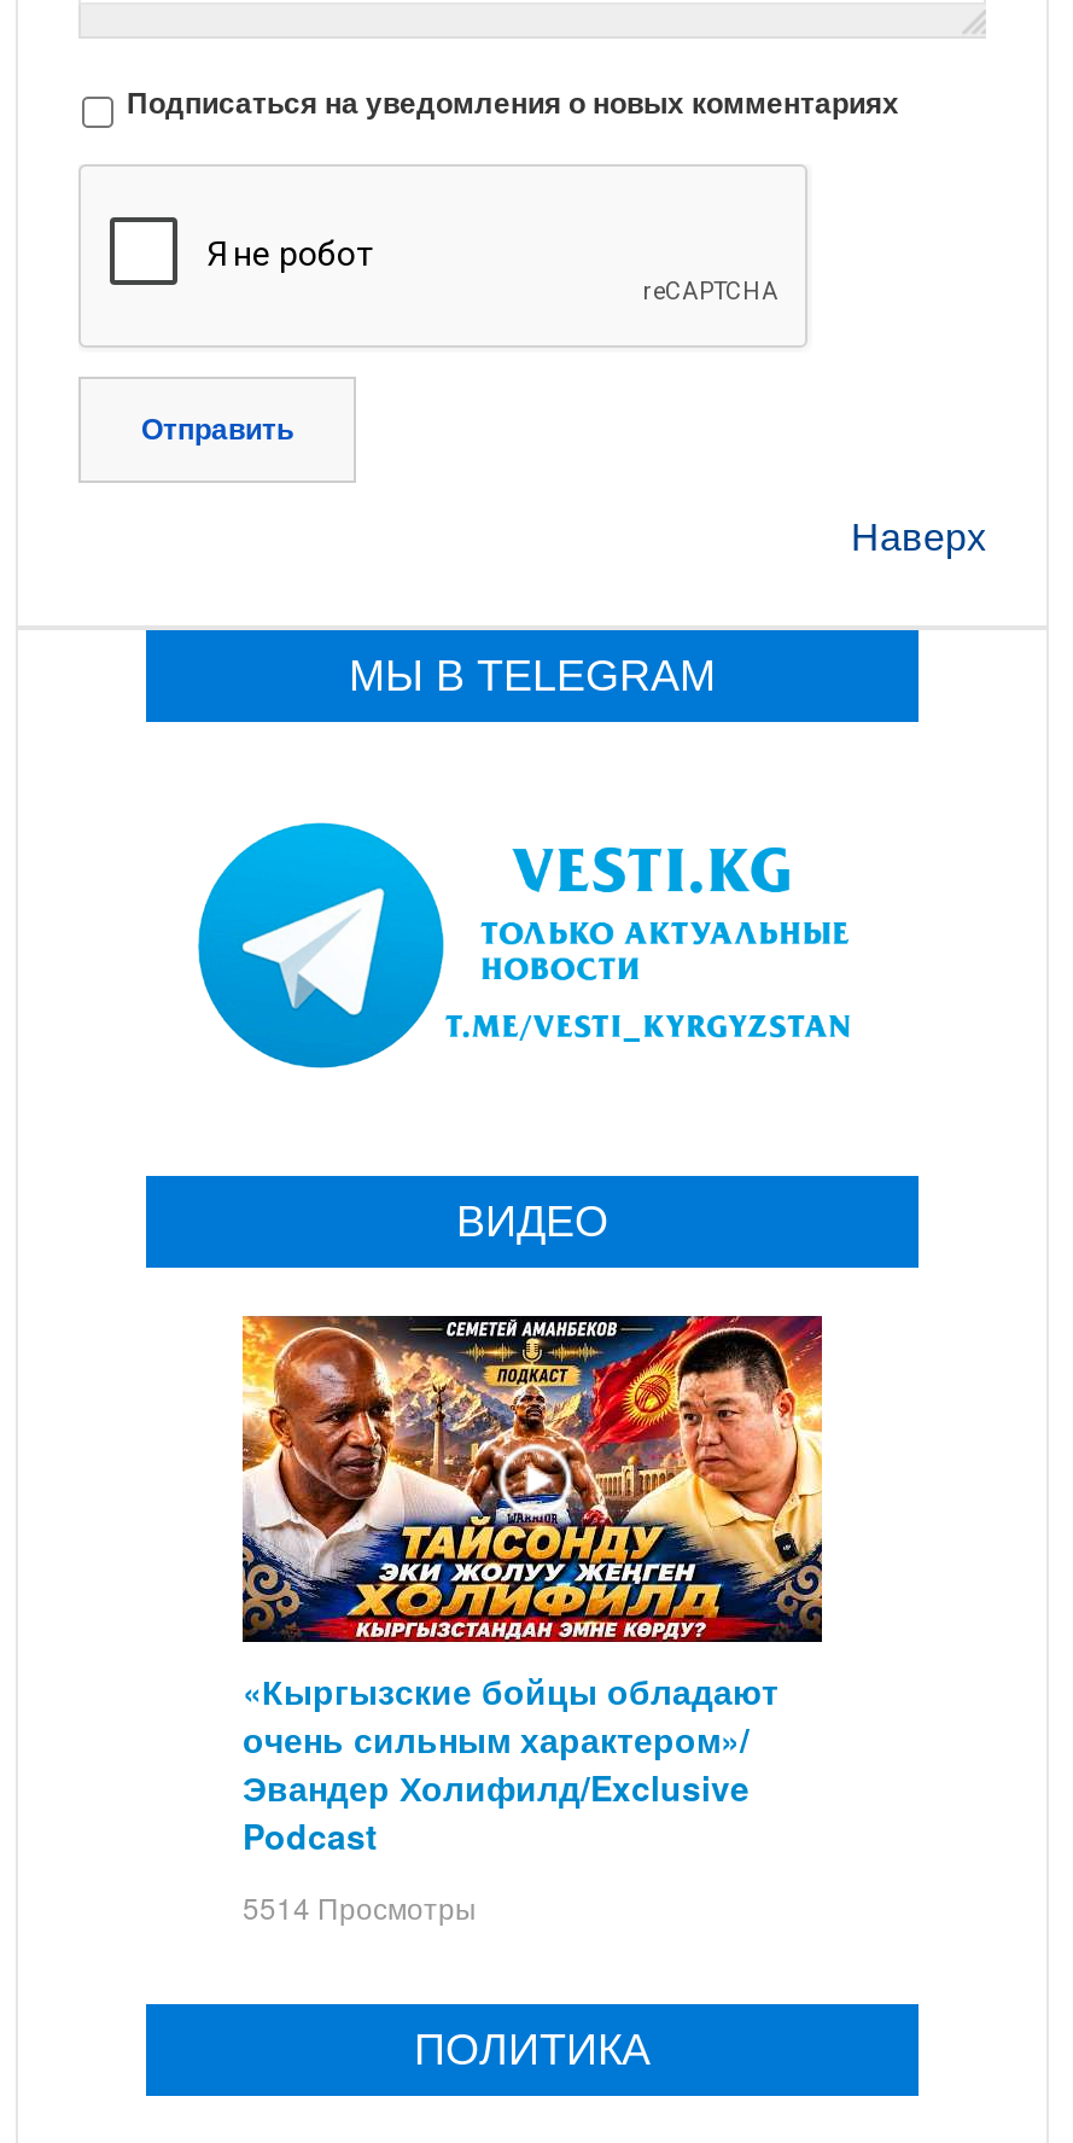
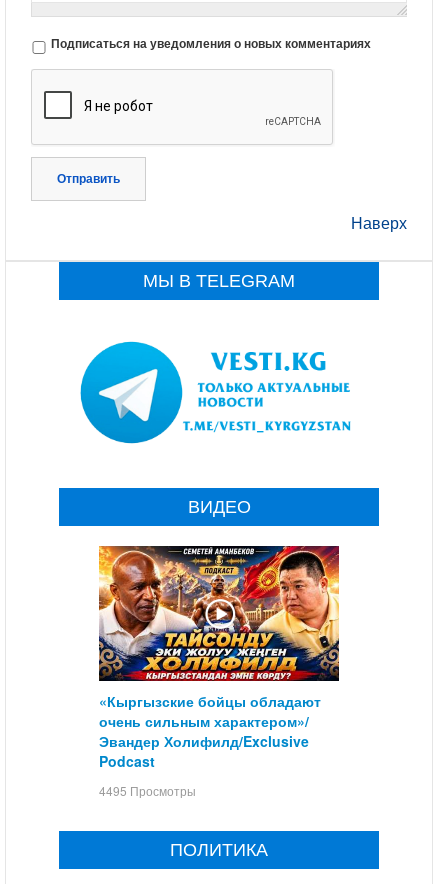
[243,1885,477,1926] 5514 Просмотры -> [99,782,196,799] 4495 Просмотры

